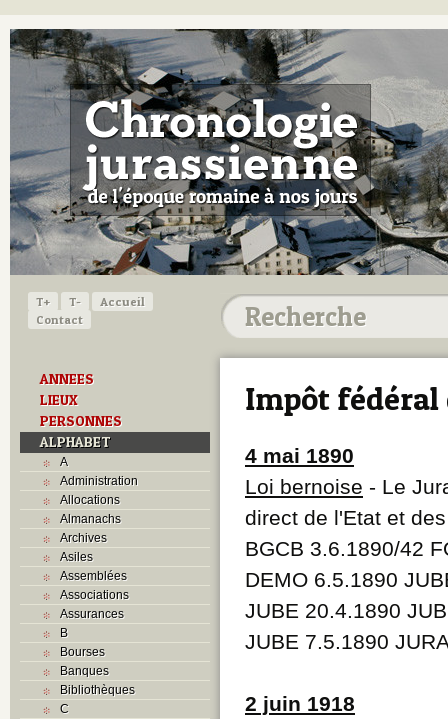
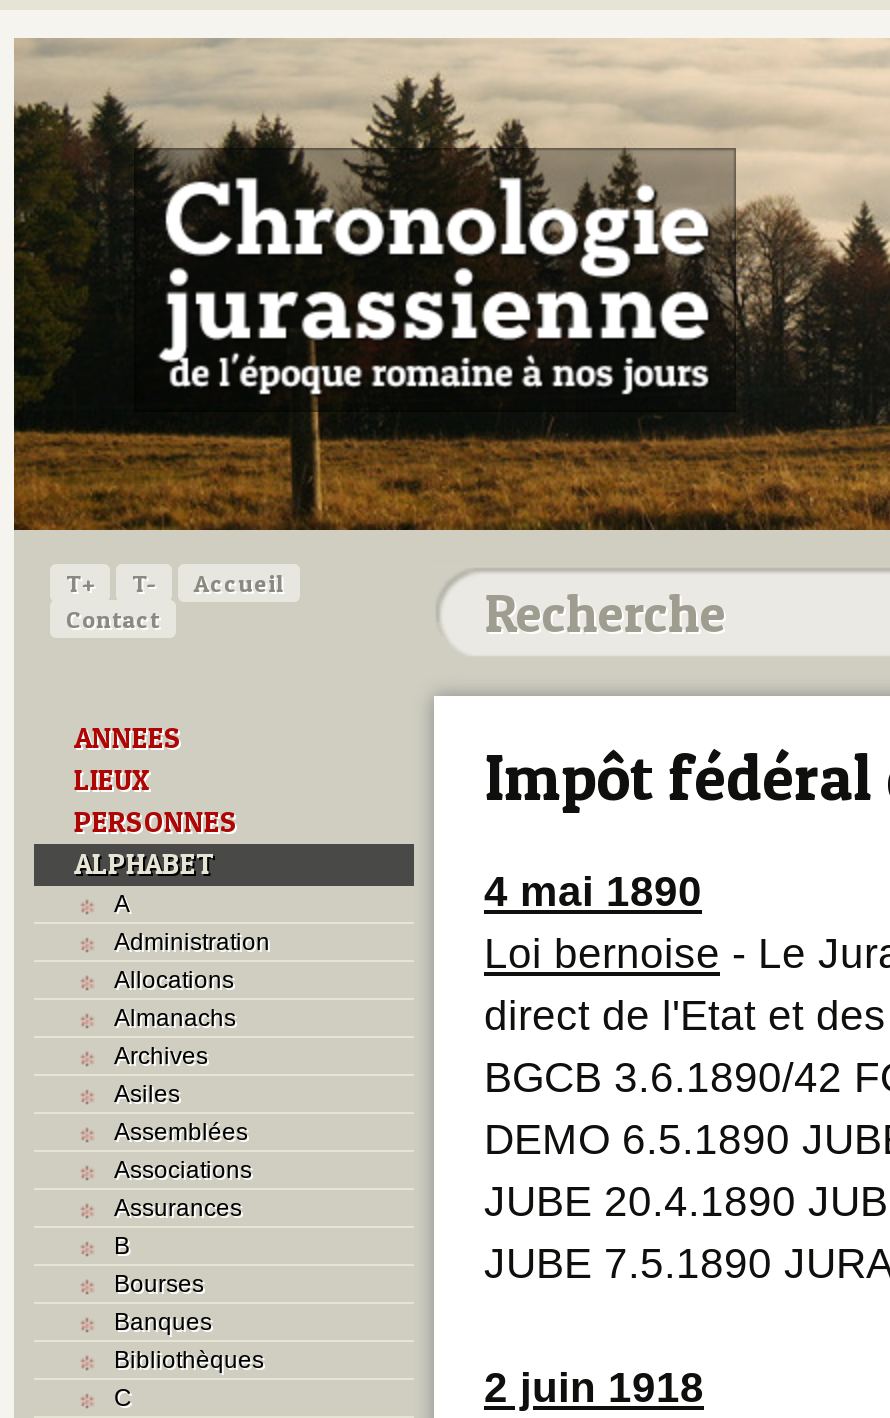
[9,28,445,276] [image] -> [12,38,884,532] [image]

